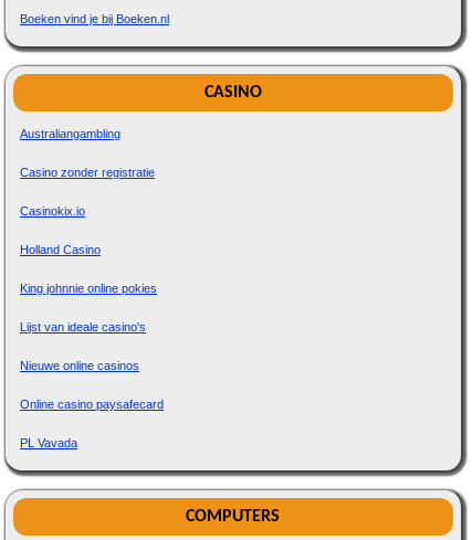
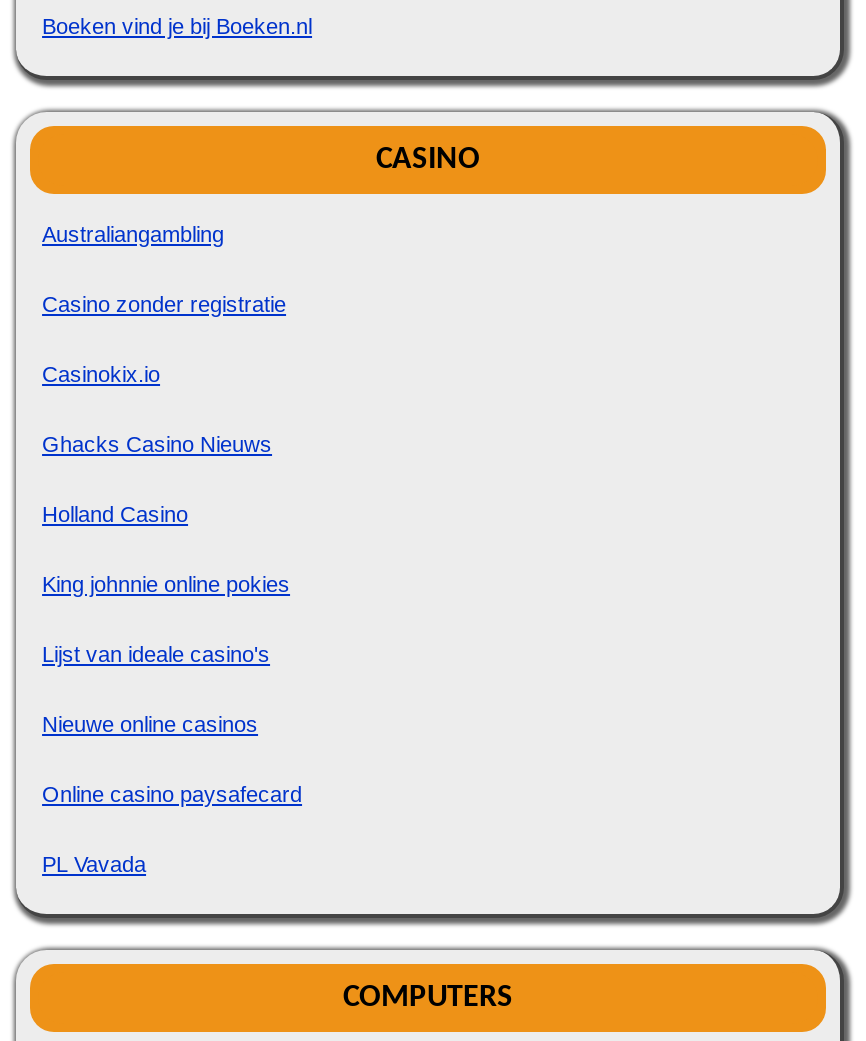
none -> [42,432,272,456] Ghacks Casino Nieuws

